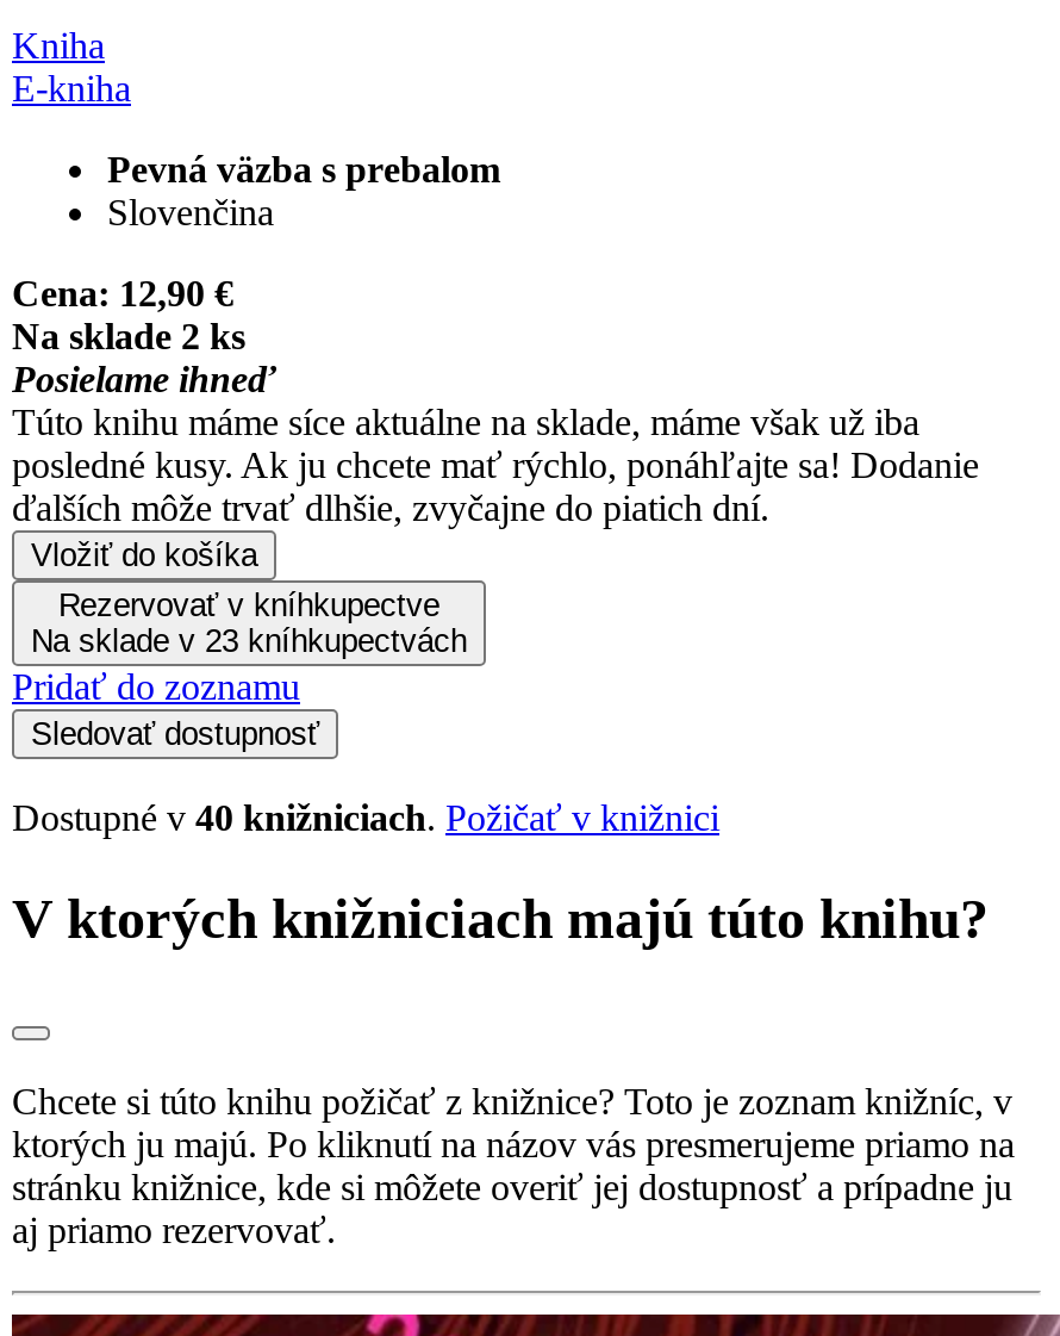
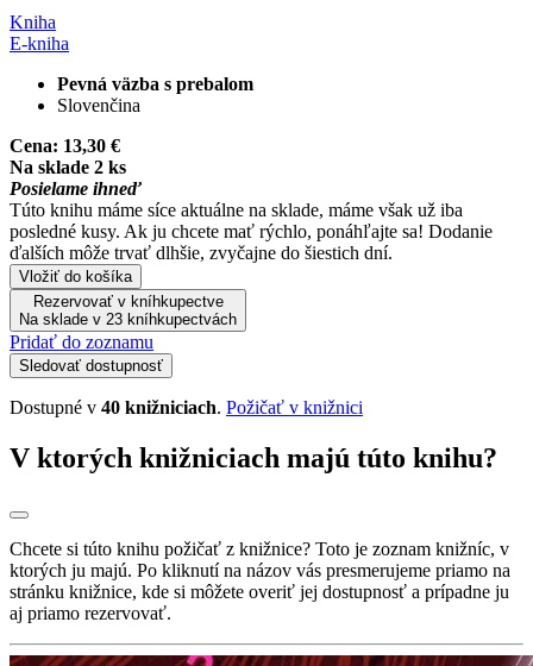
[12,272,233,313] Cena: 12,90 € -> [10,135,120,156] Cena: 13,30 €
[12,487,769,527] ďalších môže trvať dlhšie, zvyčajne do piatich dní. -> [10,242,393,263] ďalších môže trvať dlhšie, zvyčajne do šiestich dní.

